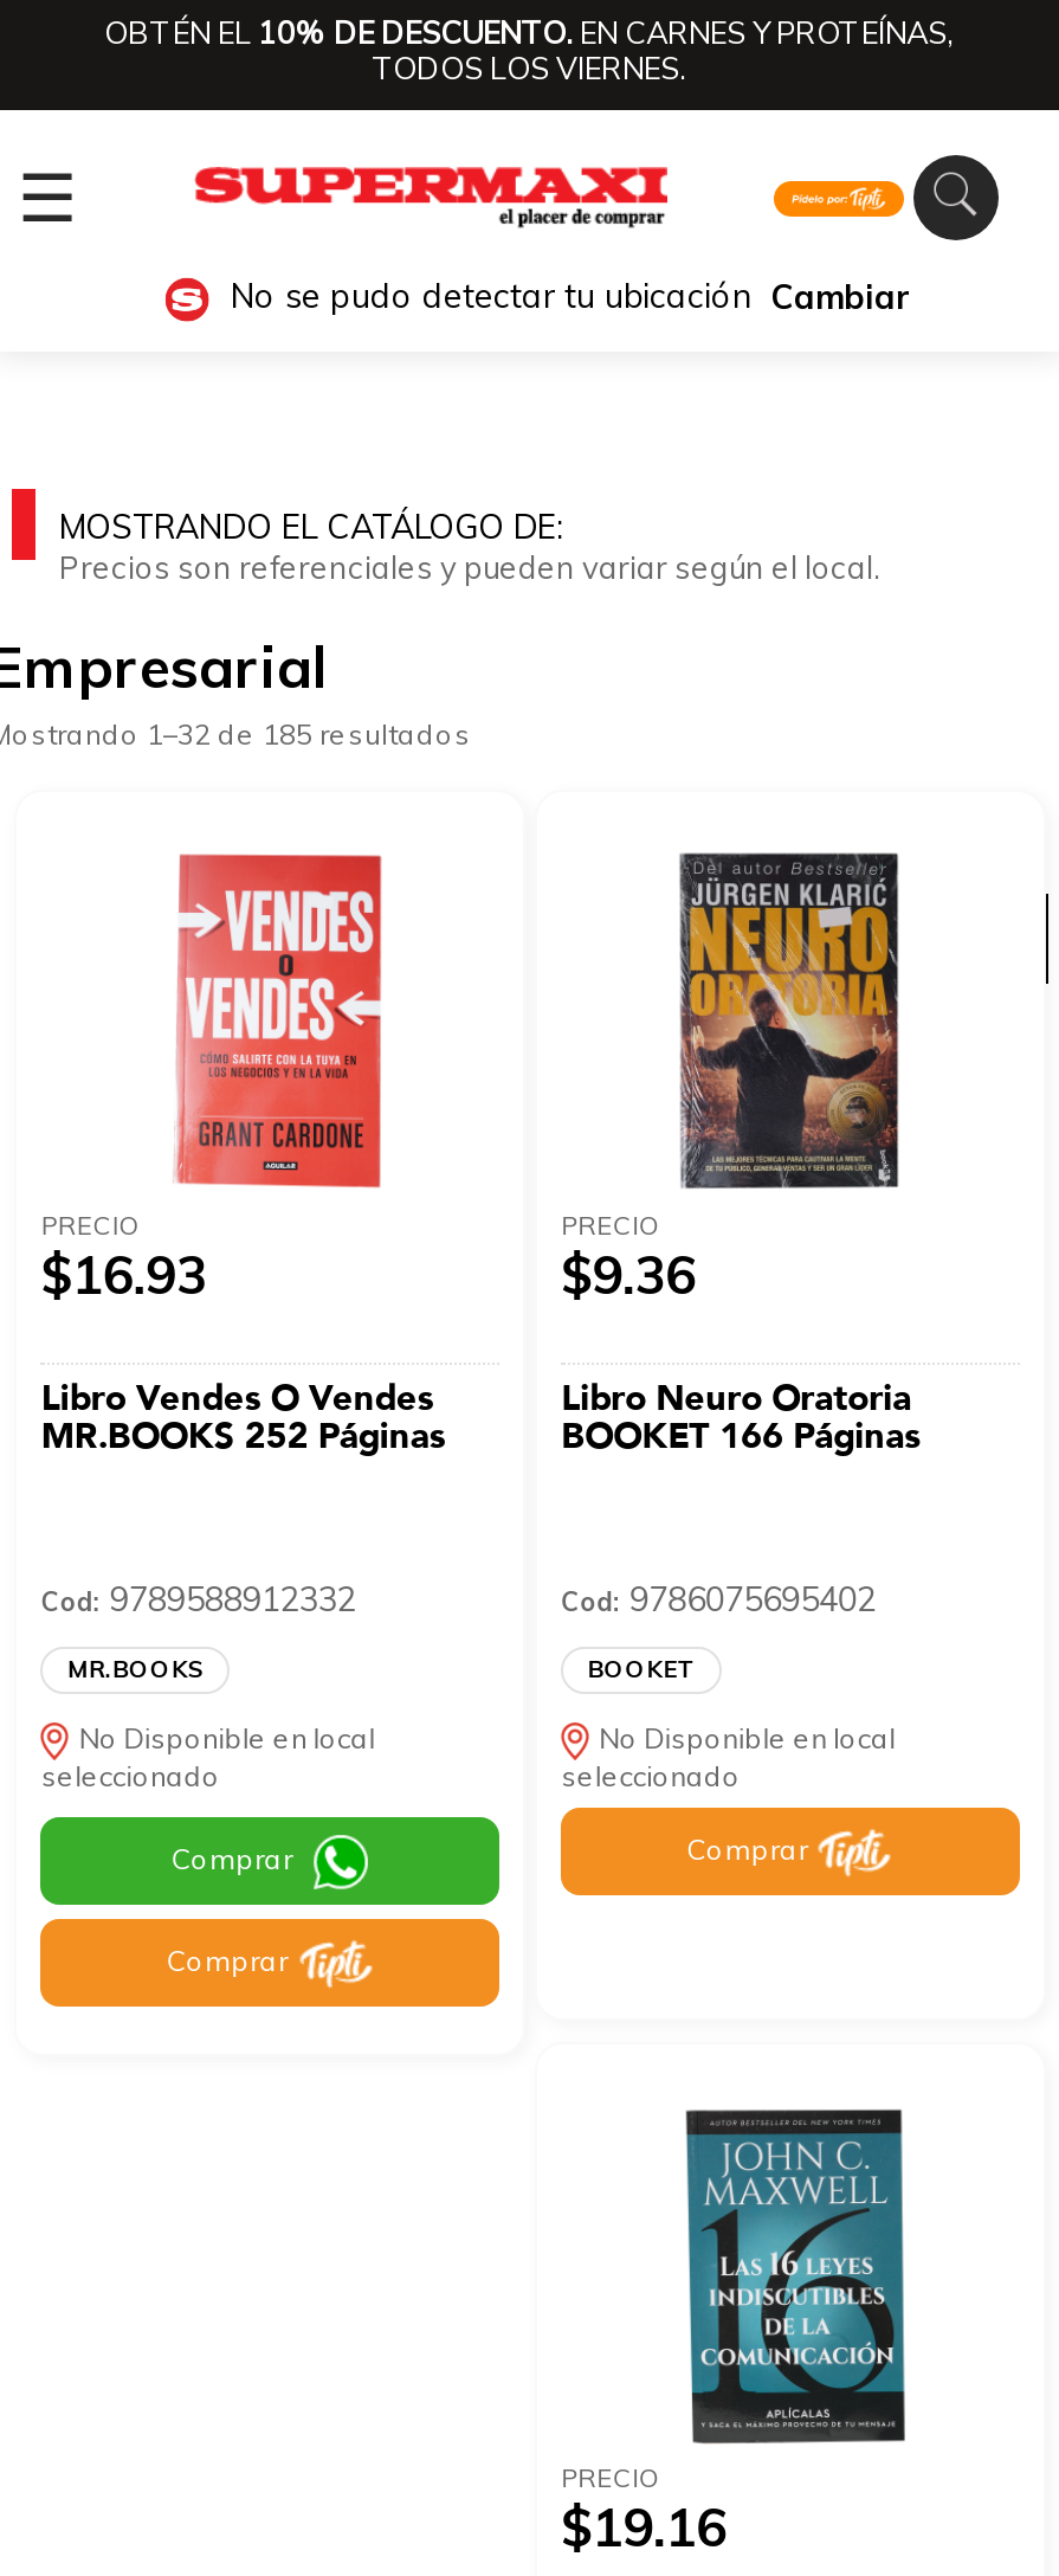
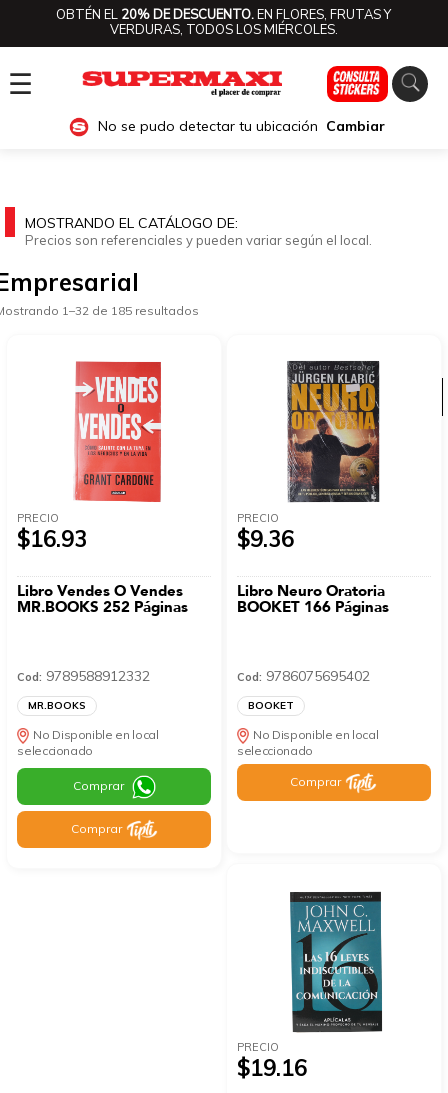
[104,13,954,91] OBTÉN EL 10% DE DESCUENTO. EN CARNES Y PROTEÍNAS, | TODOS LOS VIERNES. -> [56,6,391,39] OBTÉN EL 20% DE DESCUENTO. EN FLORES, FRUTAS Y | VERDURAS, TODOS LOS MIÉRCOLES.
[771,155,1013,240] [image] -> [326,65,429,103] [image]

